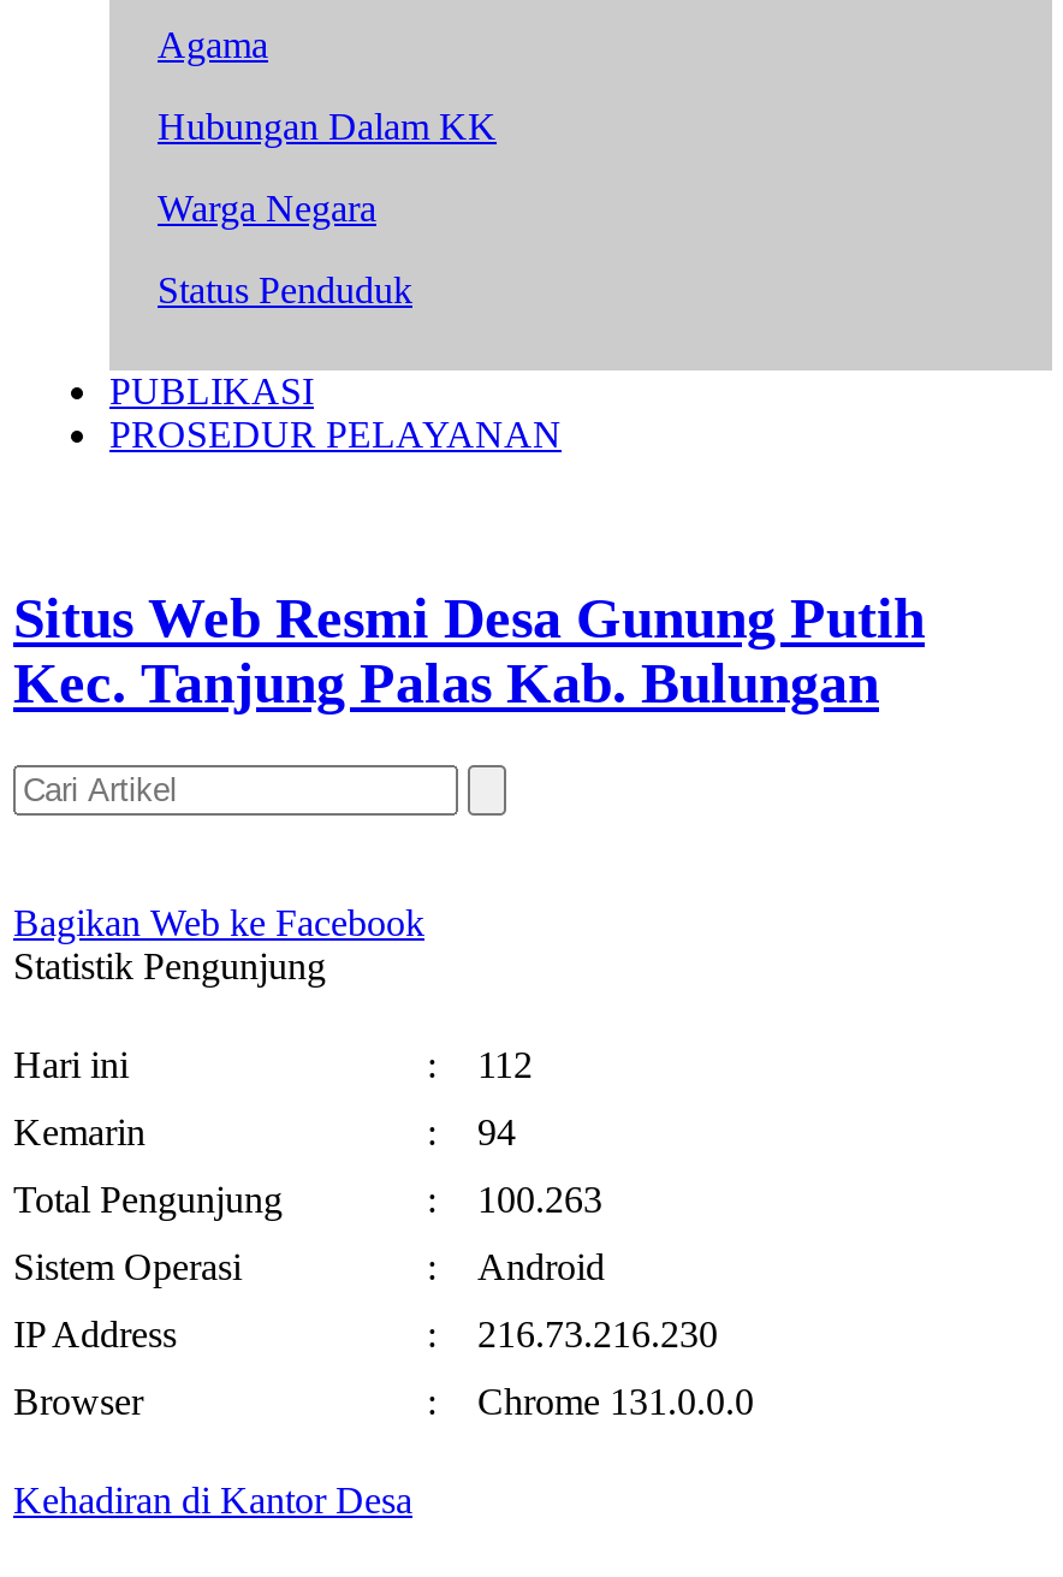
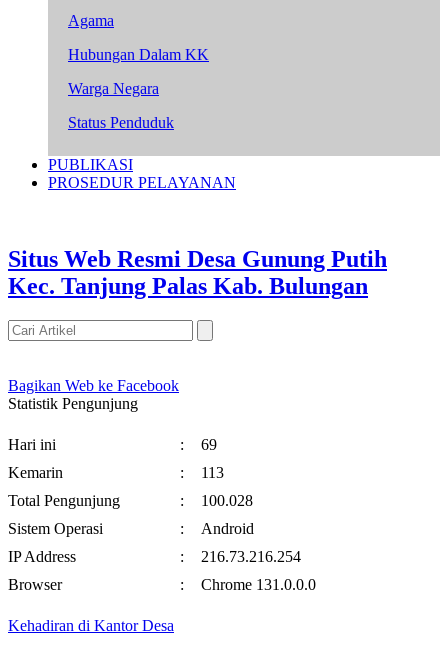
[477,1043,533,1084] 112 -> [201,435,217,452] 69
[477,1110,516,1151] 94 -> [201,463,224,480] 113
[477,1178,602,1219] 100.263 -> [201,491,253,508] 100.028
[477,1312,718,1353] 216.73.216.230 -> [201,547,301,564] 216.73.216.254

